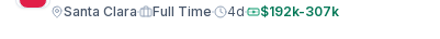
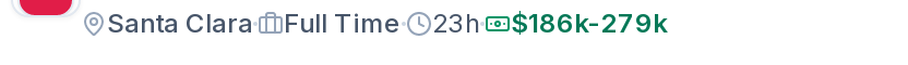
[227,3,339,19] 4d | $192k-307k -> [432,6,668,39] 23h | $186k-279k

